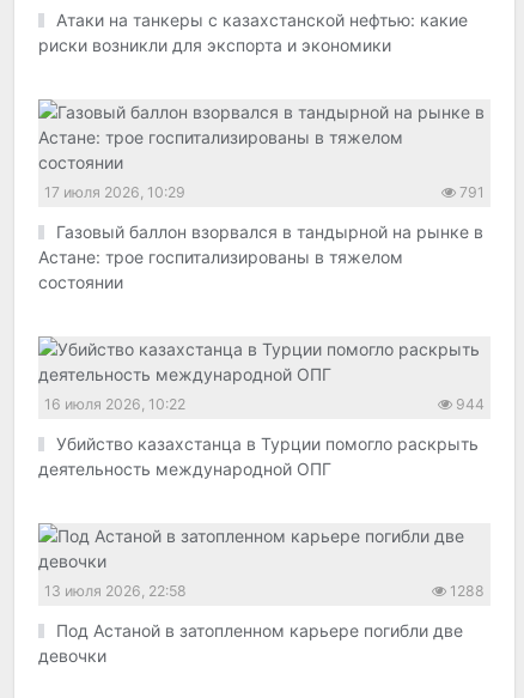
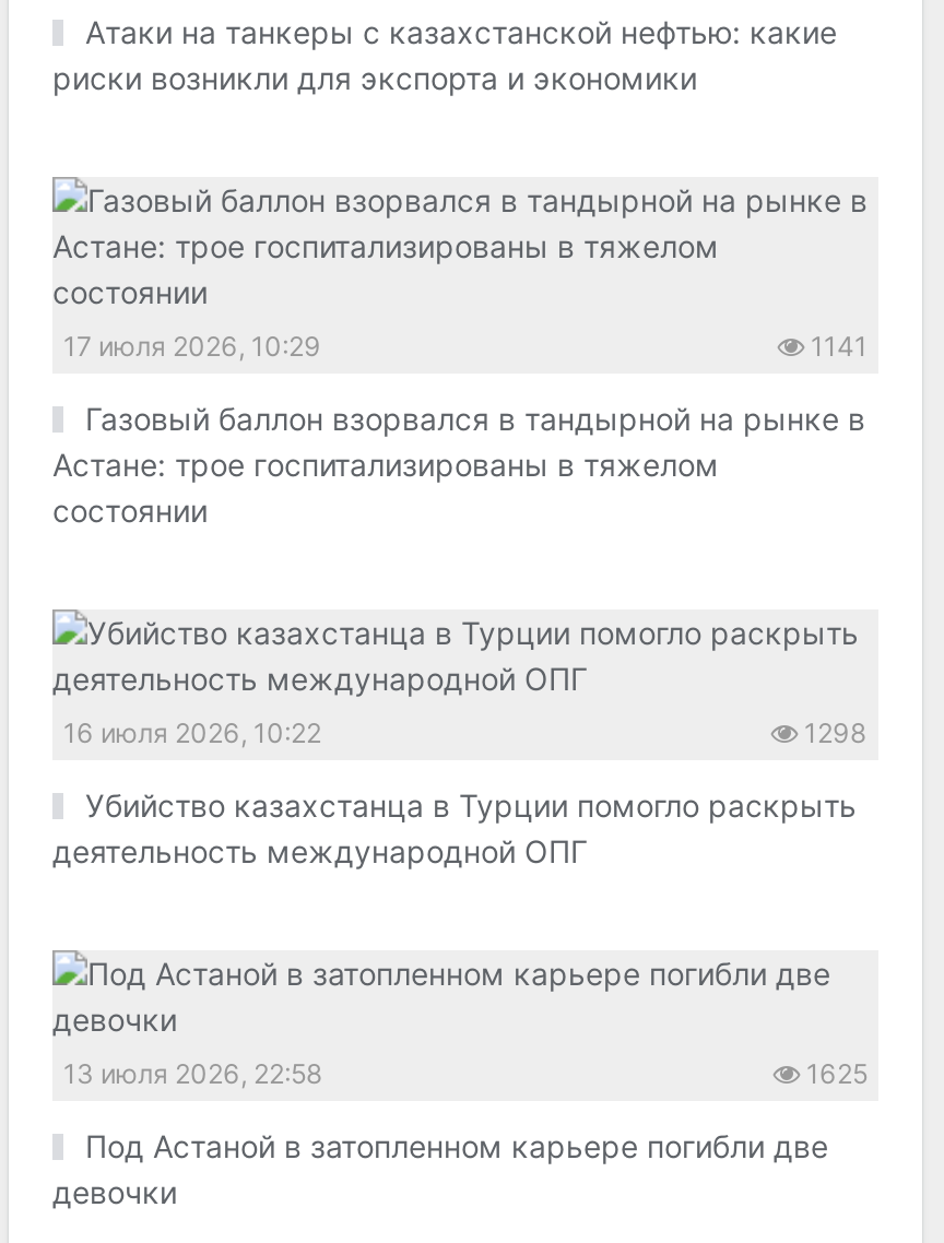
[456,183,485,201] 791 -> [804,330,868,363] 1141
[452,395,485,413] 944 -> [798,717,868,750] 1298
[446,582,485,600] 1288 -> [800,1058,868,1091] 1625

